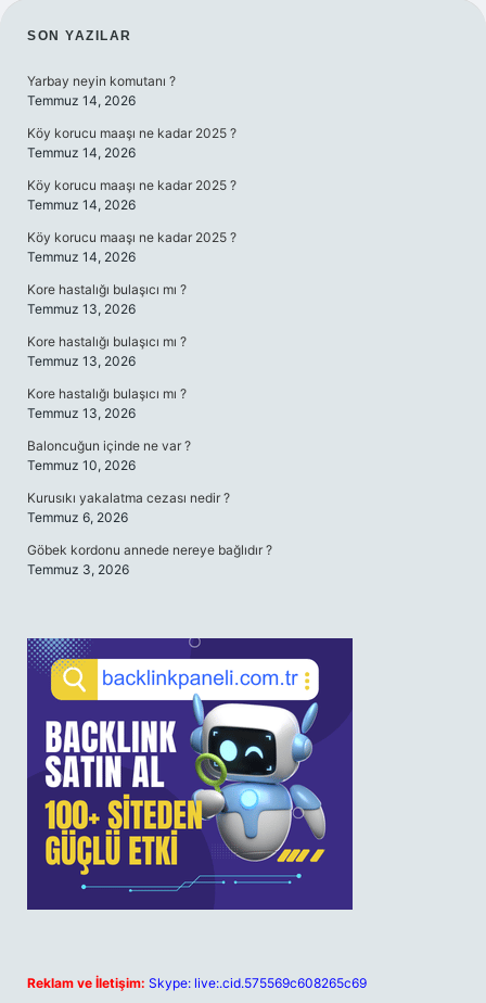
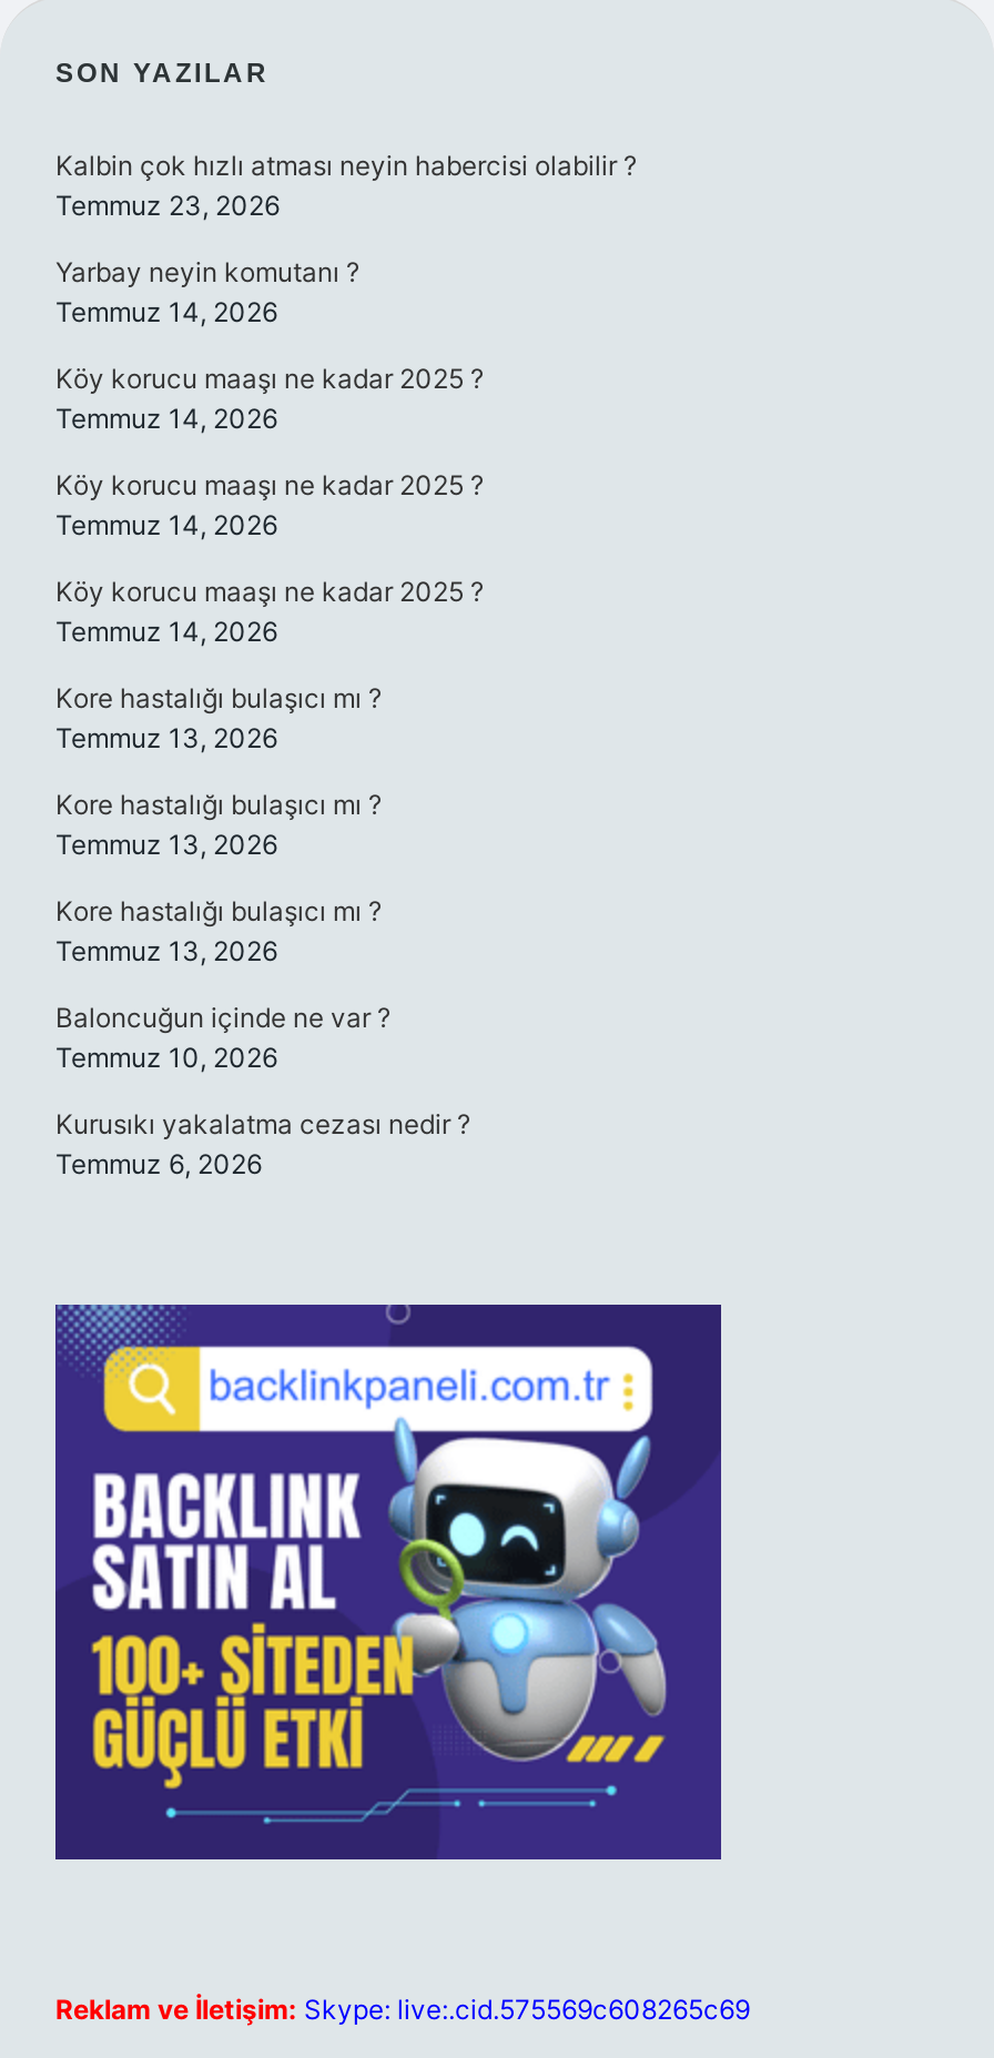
none -> [55,149,637,222] Kalbin çok hızlı atması neyin habercisi olabilir ? | Temmuz 23, 2026
moved [27,73,236,525] -> [55,255,484,1180]: Yarbay neyin komutanı ? | Temmuz 14, 2026 | Köy korucu maaşı ne kadar 2025 ? | ... | Kurusıkı yakalatma cezası nedir ? | Temmuz 6, 2026
[27,542,272,577] Göbek kordonu annede nereye bağlıdır ? | Temmuz 3, 2026 -> none

